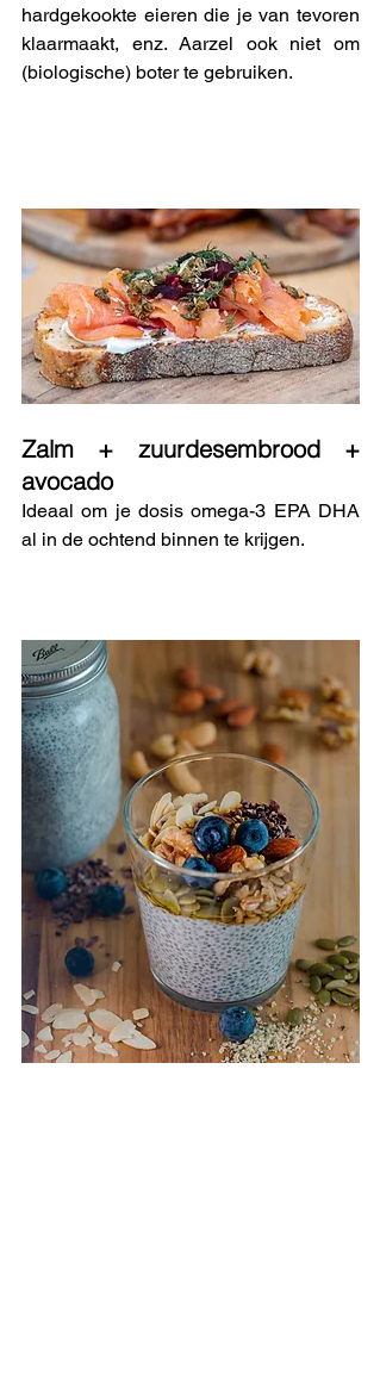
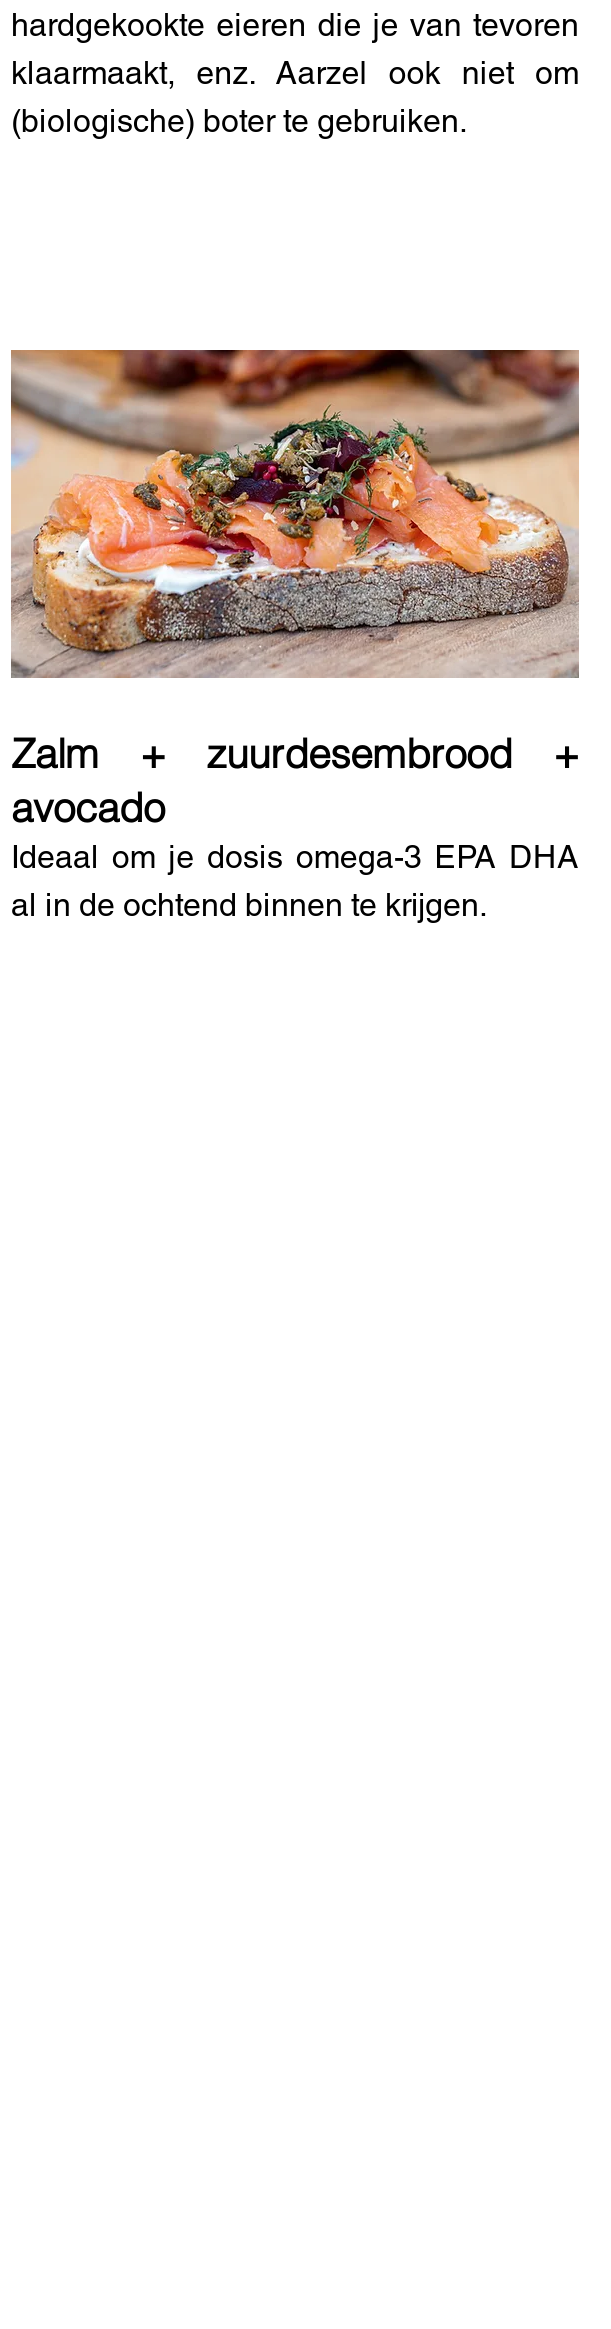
[20,639,361,1064] [image] -> none

